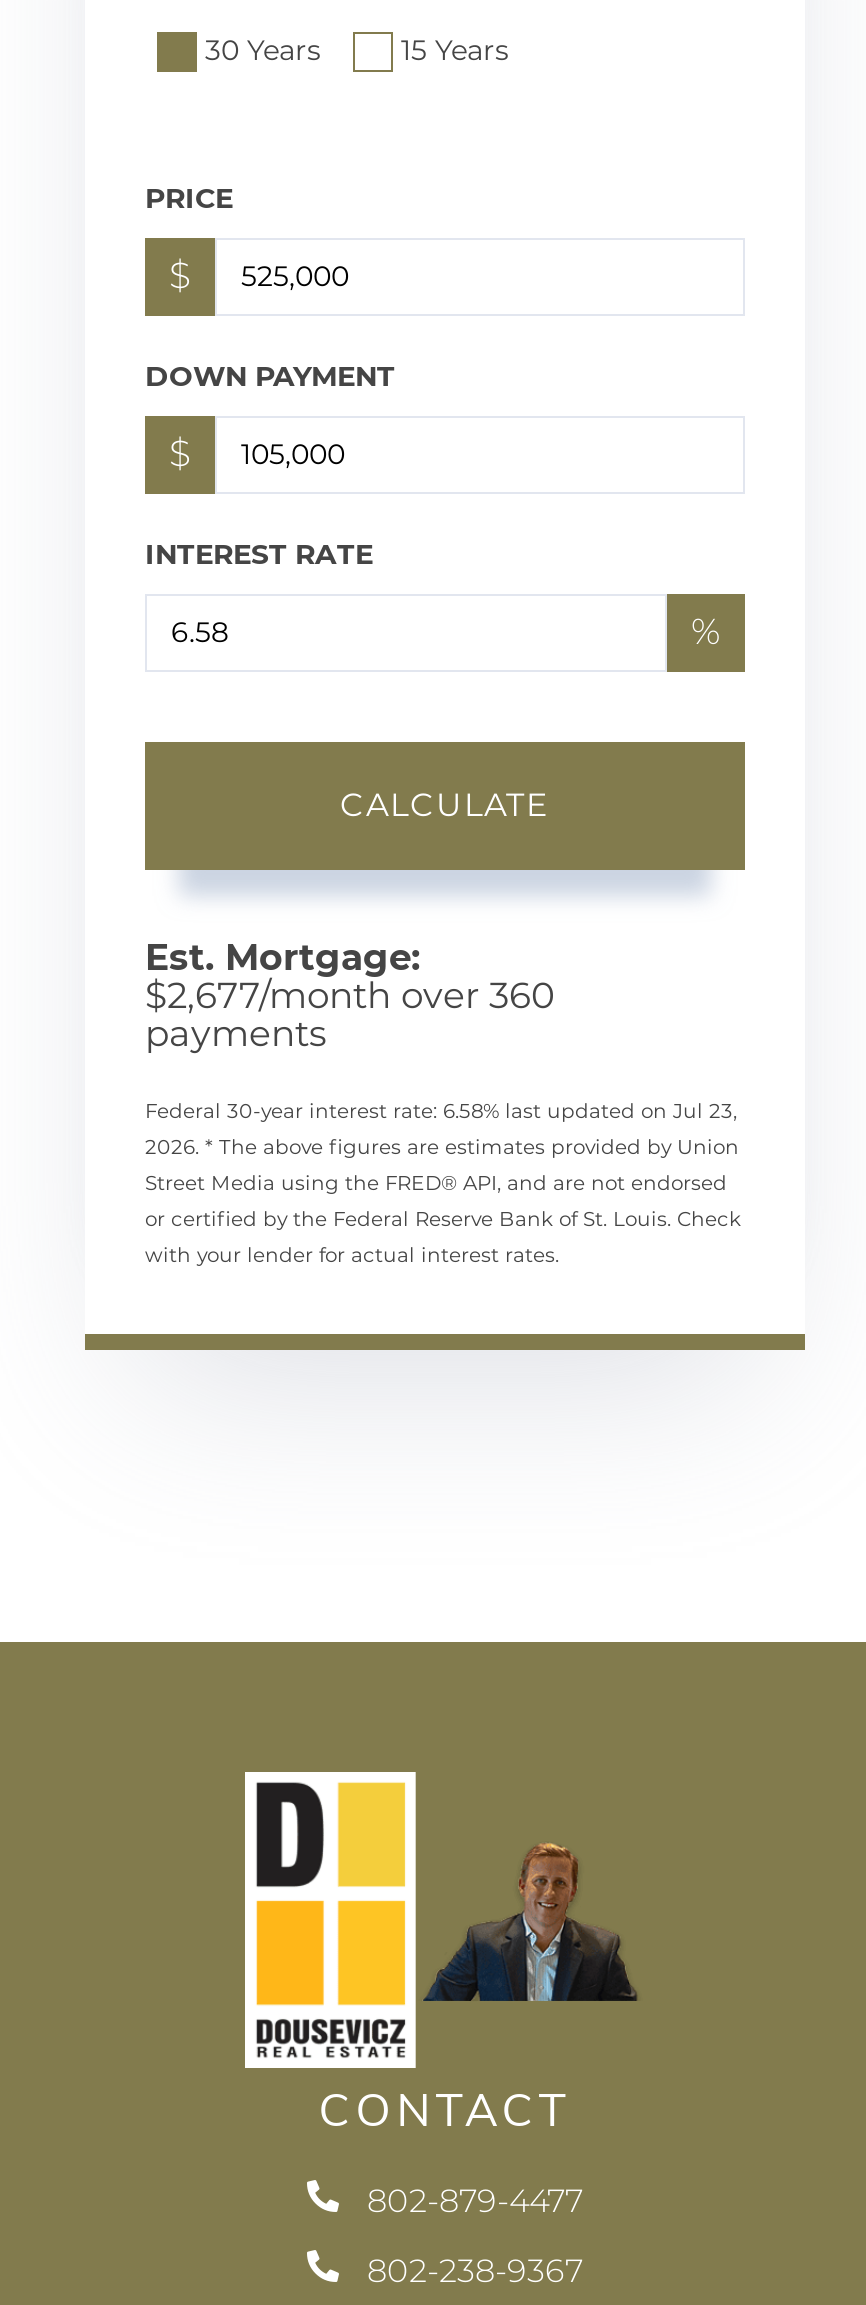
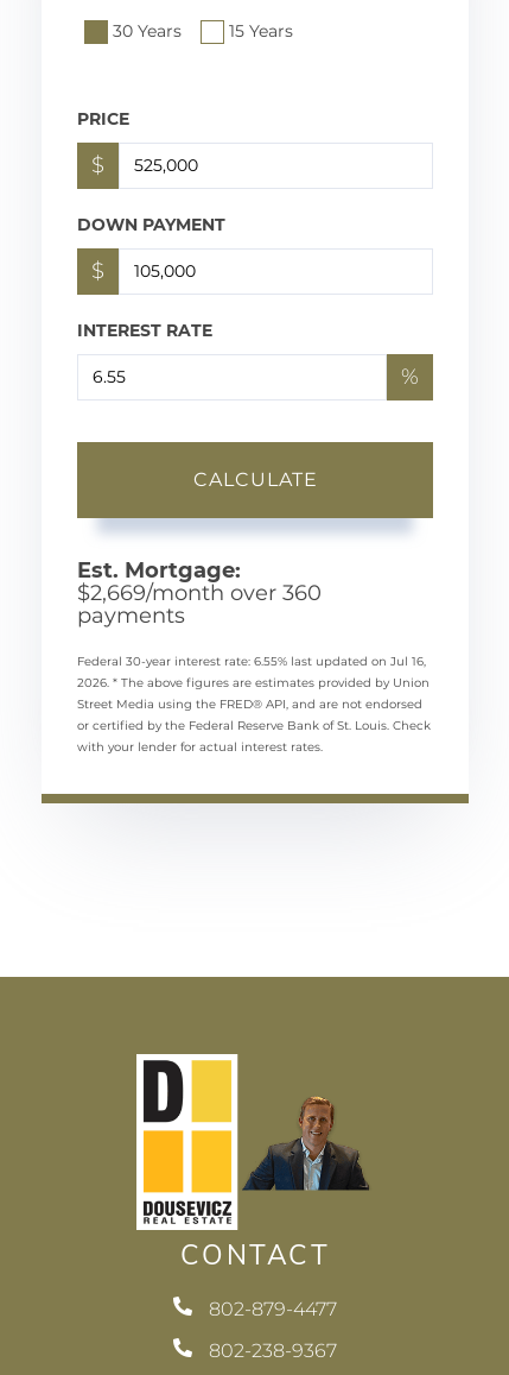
[145,974,555,1018] $2,677/month over 360 -> [77,580,322,606] $2,669/month over 360
[145,1098,737,1124] Federal 30-year interest rate: 6.58% last updated on Jul 23, -> [77,654,426,669] Federal 30-year interest rate: 6.55% last updated on Jul 16,

